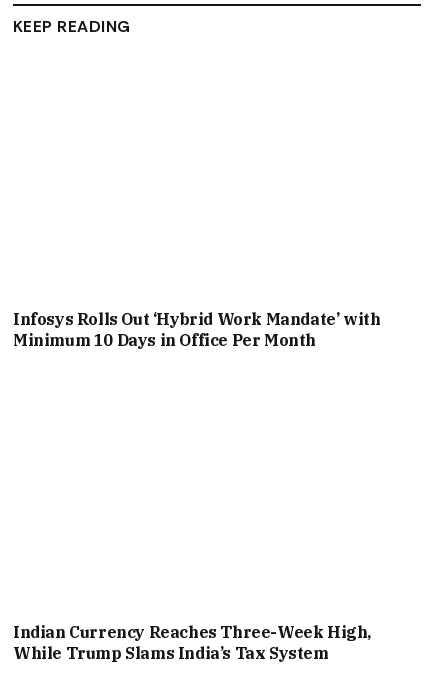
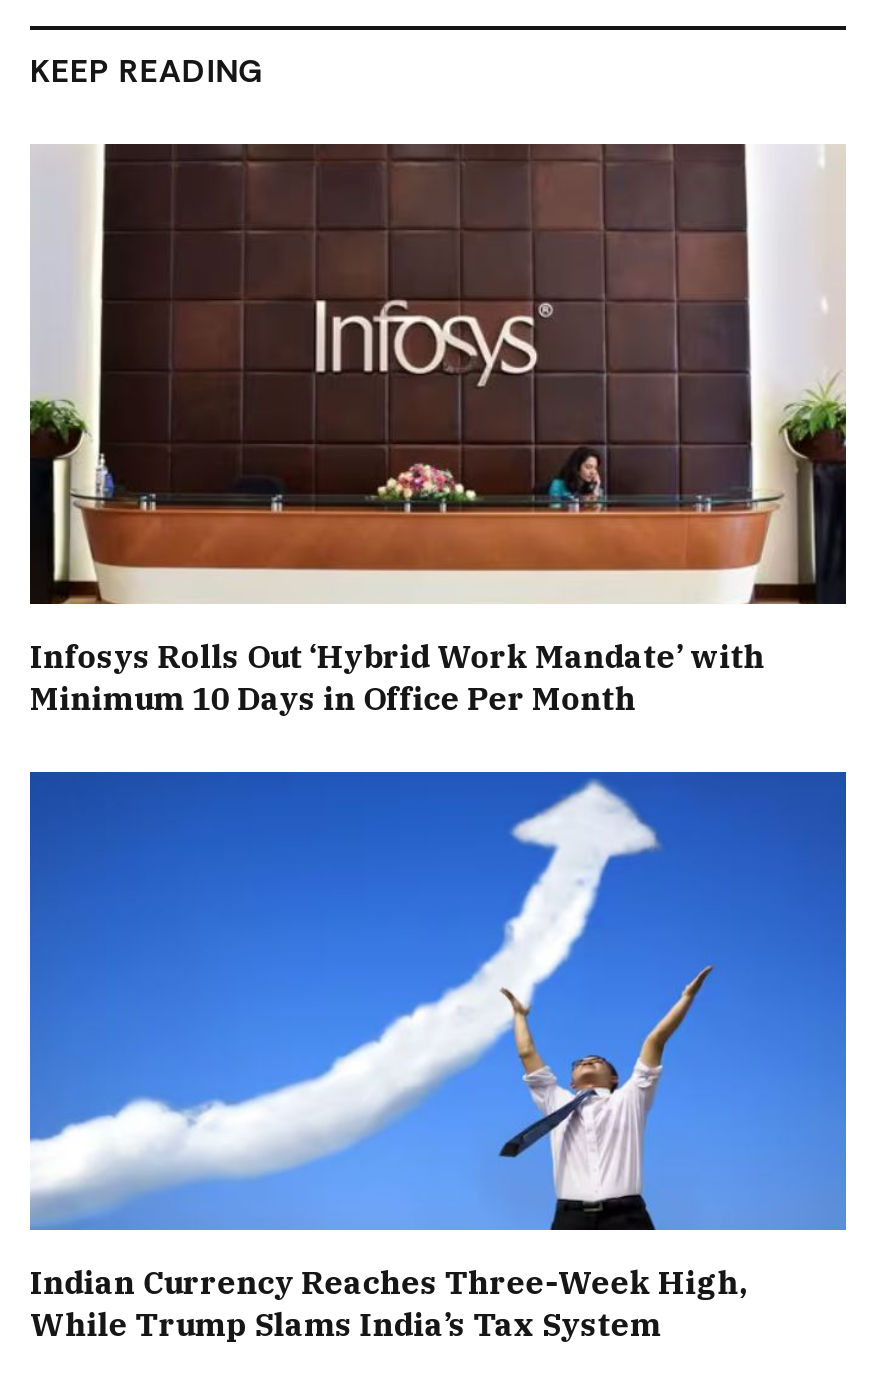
none -> [28,142,848,606] [image]
none -> [28,770,848,1232] [image]

